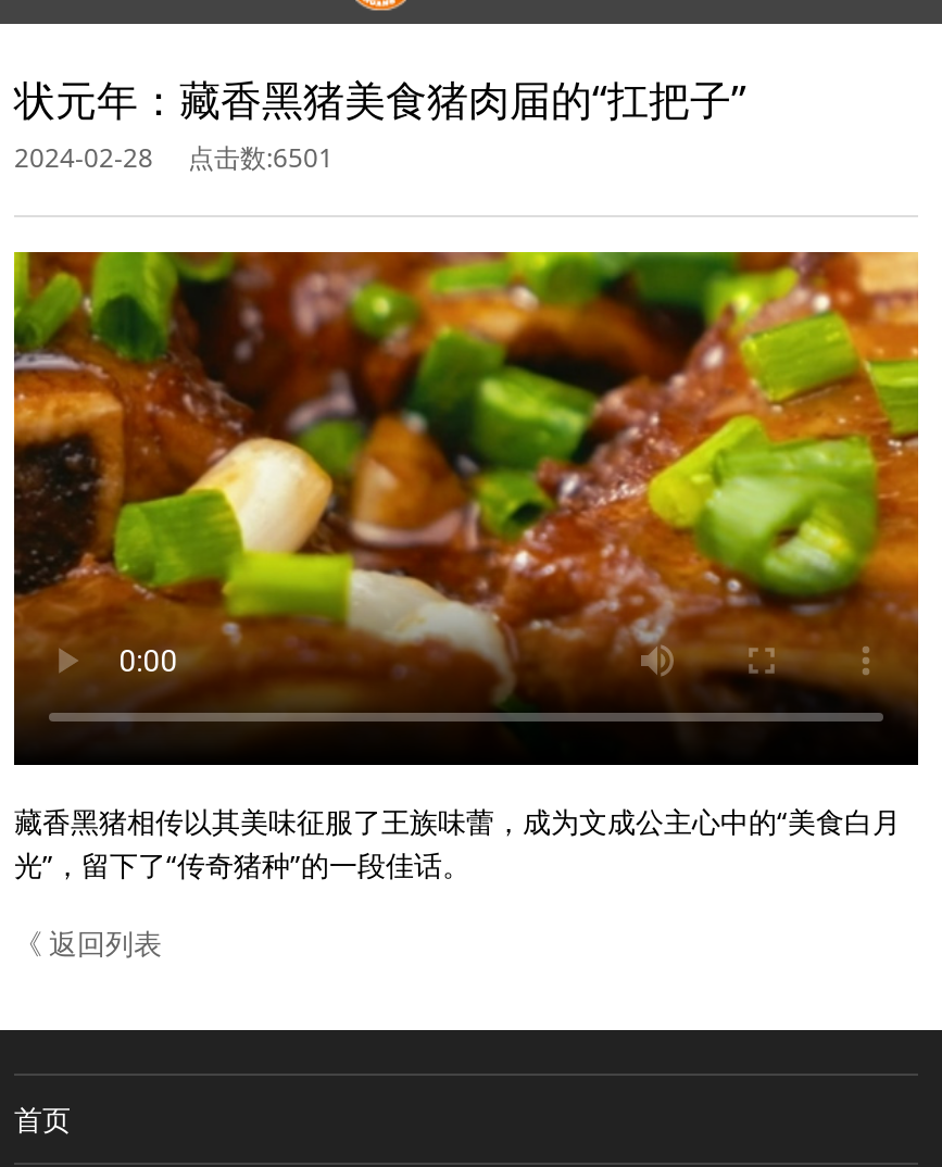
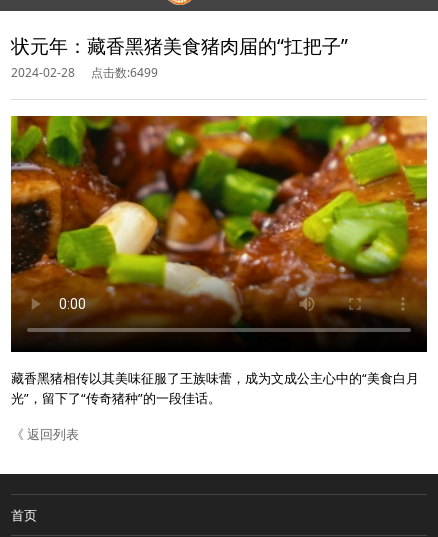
[14,139,334,176] 2024-02-28 点击数:6501 -> [11,64,158,81] 2024-02-28 点击数:6499

